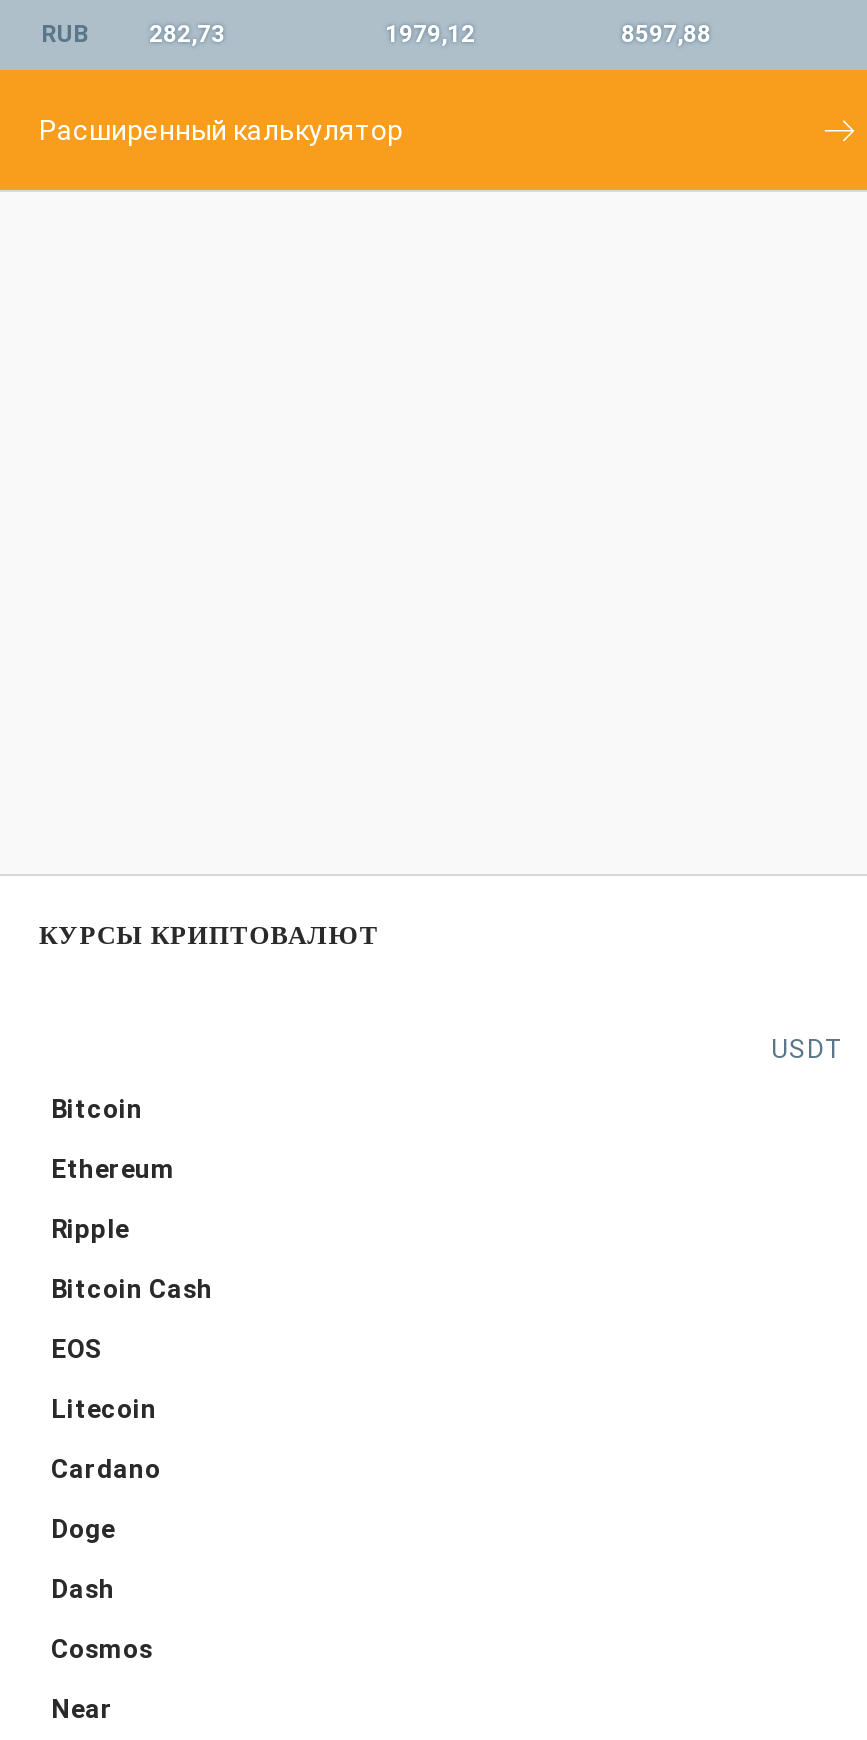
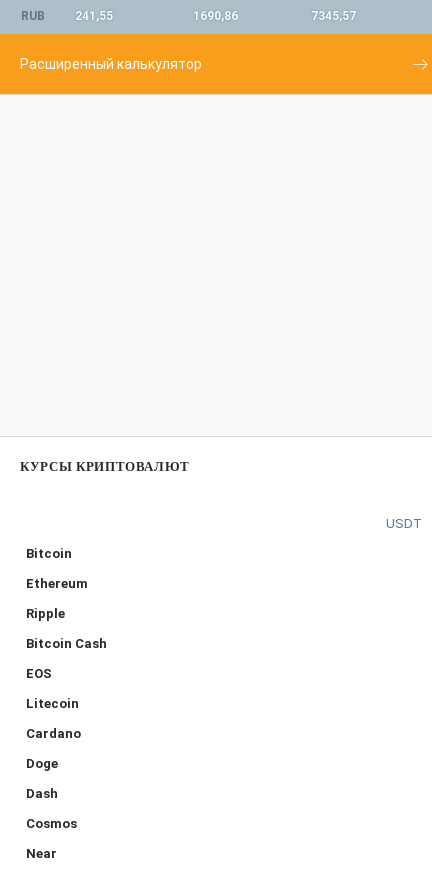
[149,19,225,47] 282,73 -> [75,8,113,22] 241,55
[385,19,475,47] 1979,12 -> [193,8,238,22] 1690,86
[621,19,711,47] 8597,88 -> [311,8,356,22] 7345,57

